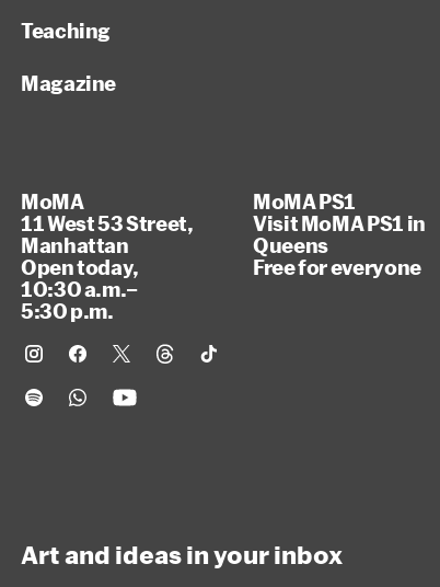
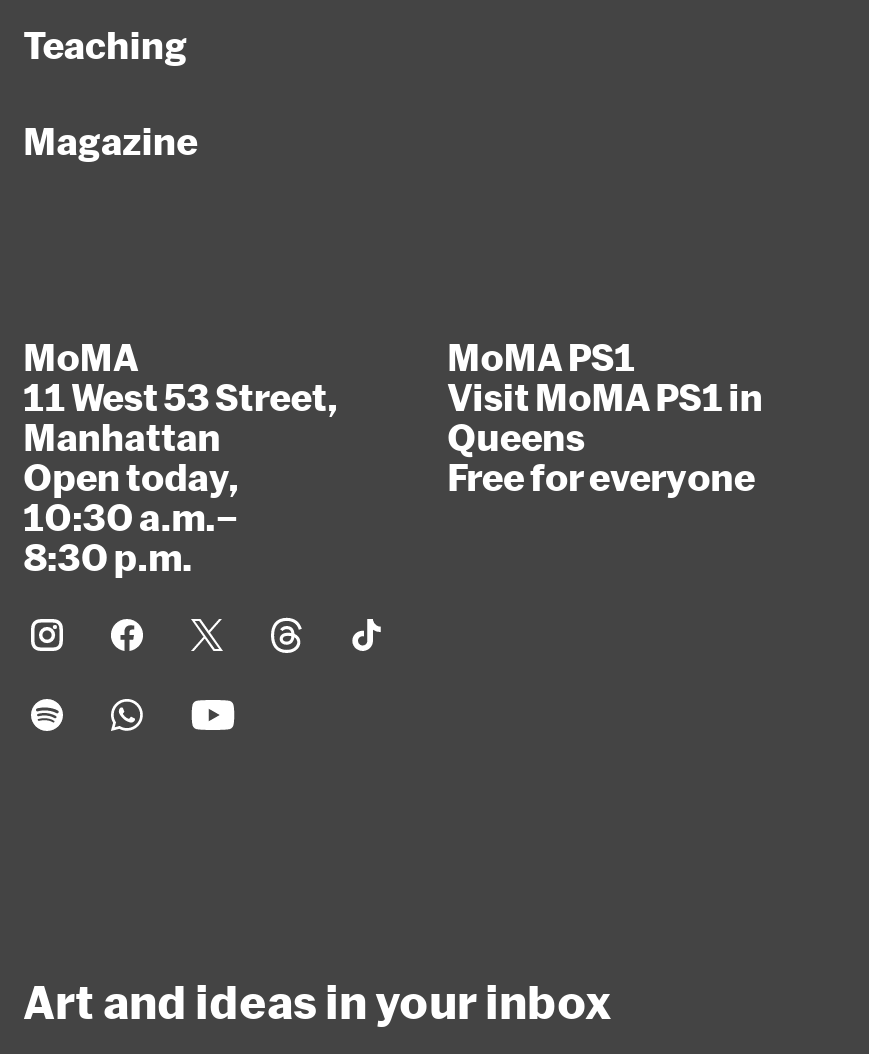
[21,299,114,323] 5:30 p.m. -> [23,534,193,578] 8:30 p.m.

